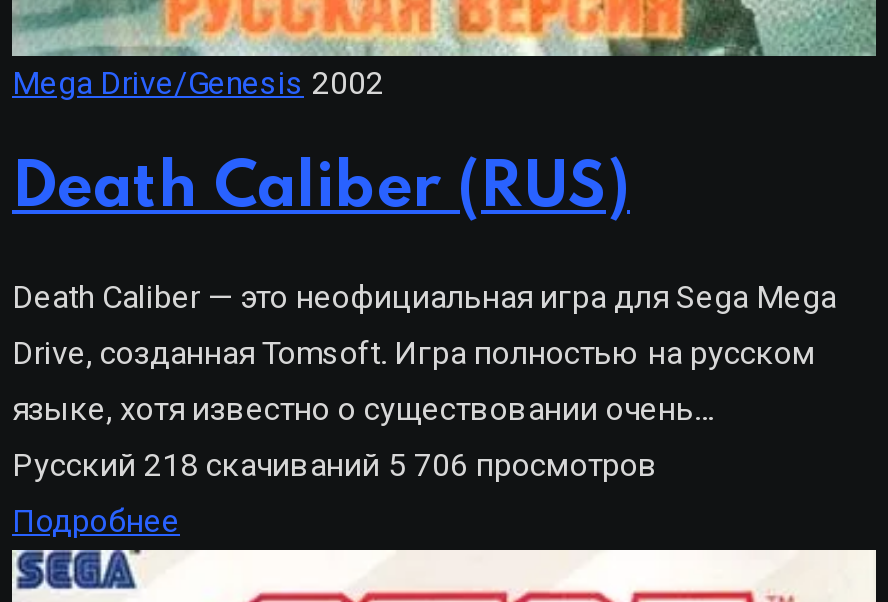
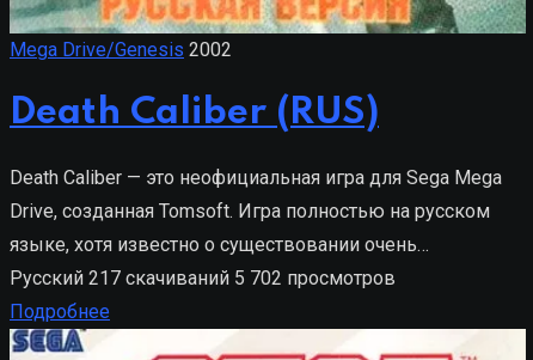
[12,446,658,484] Русский 218 скачиваний 5 706 просмотров -> [10,266,396,289] Русский 217 скачиваний 5 702 просмотров

